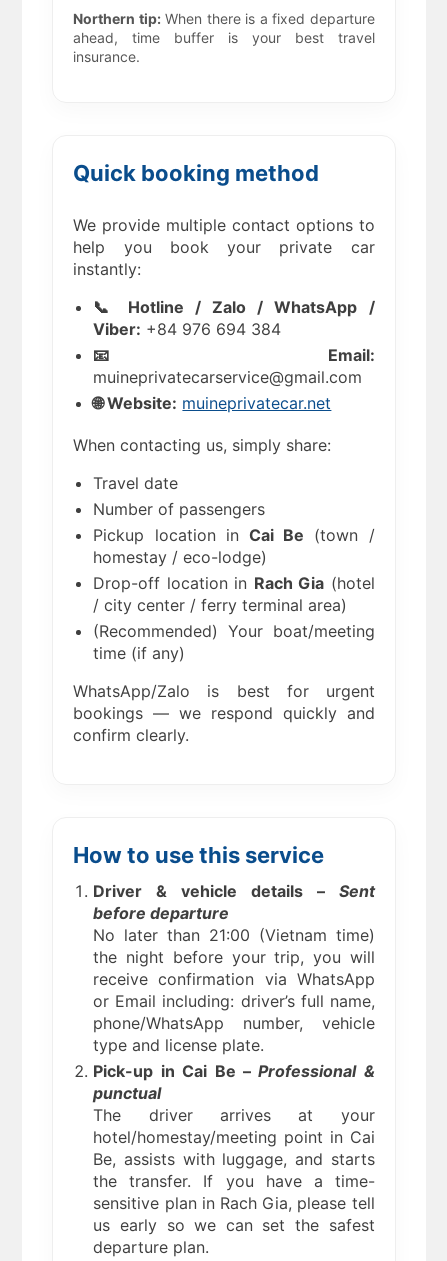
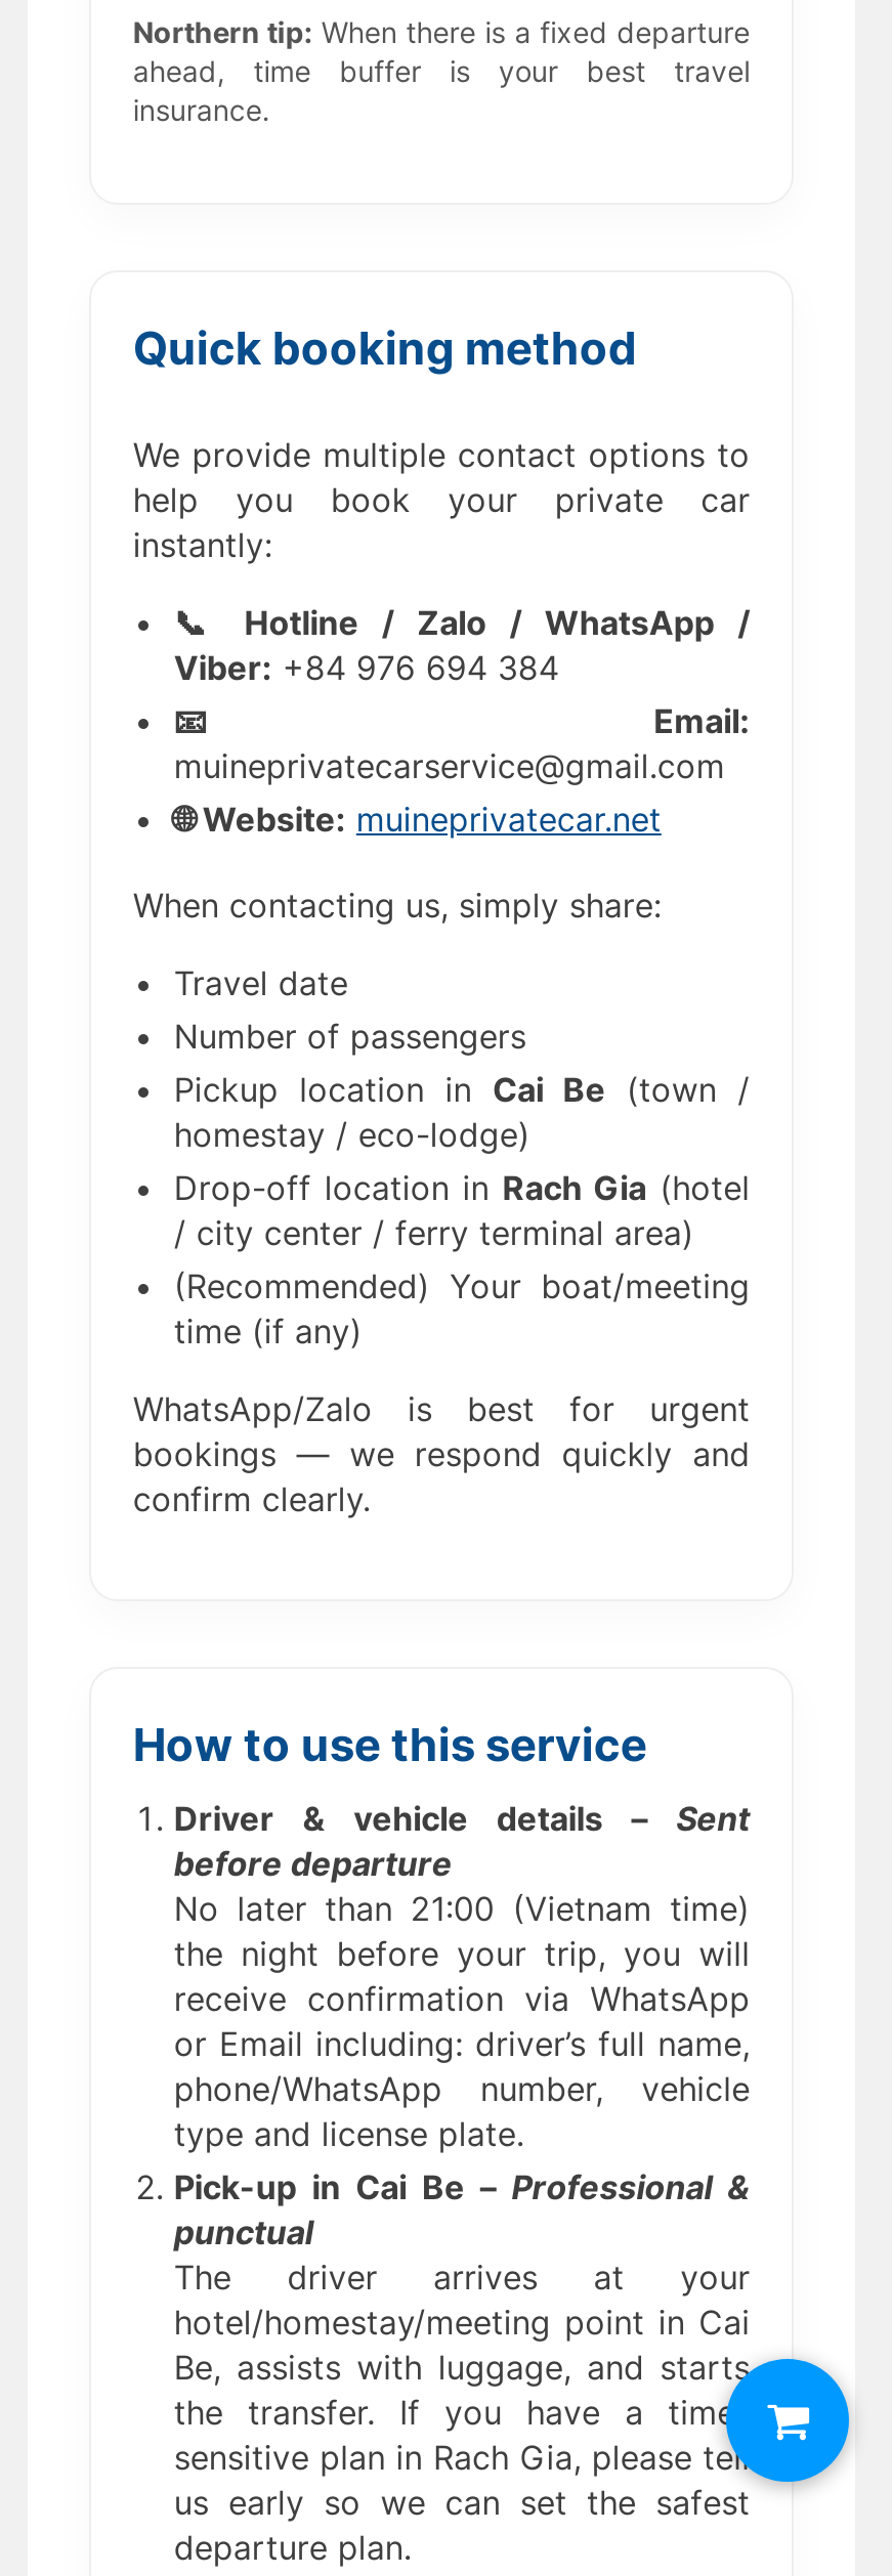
none -> [757,2355,853,2492] [image]

